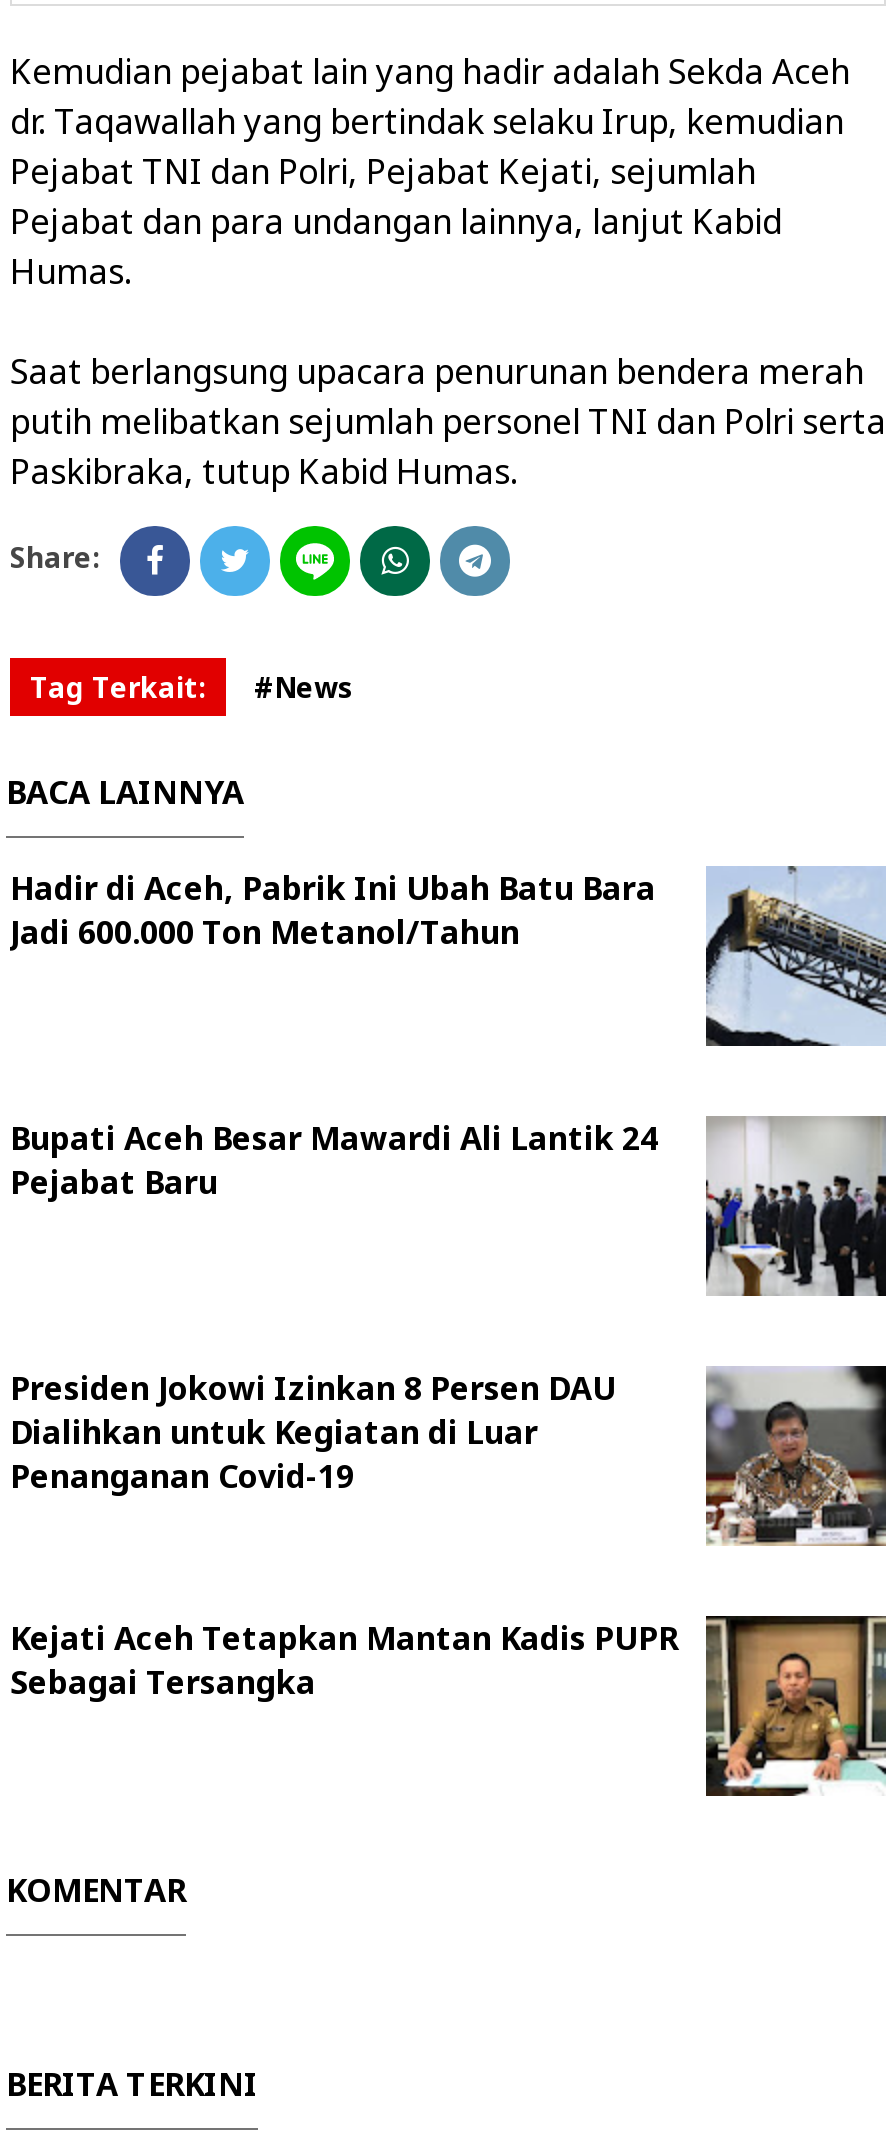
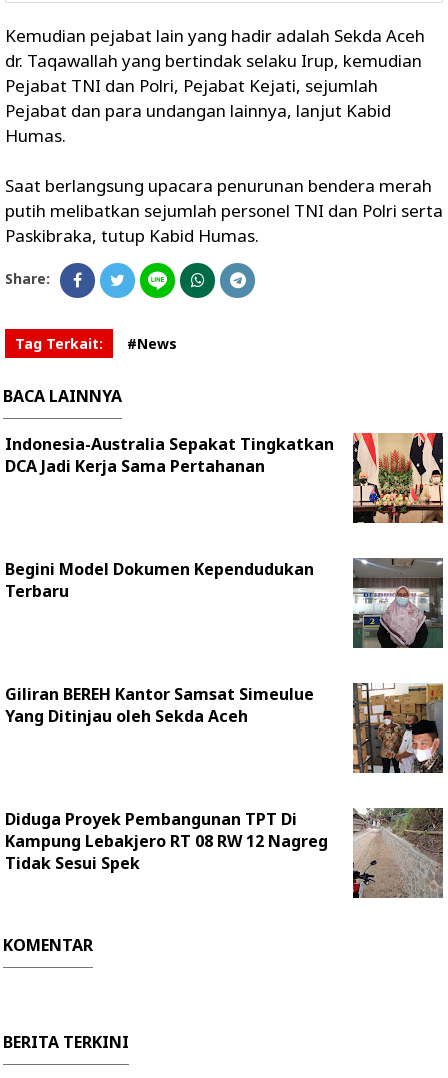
[10,864,888,1048] [image] | Hadir di Aceh, Pabrik Ini Ubah Batu Bara | Jadi 600.000 Ton Metanol/Tahun -> [5,432,444,524] [image] | Indonesia-Australia Sepakat Tingkatkan | DCA Jadi Kerja Sama Pertahanan
[10,1116,886,1298] [image] | Bupati Aceh Besar Mawardi Ali Lantik 24 | Pejabat Baru -> [5,558,443,649] [image] | Begini Model Dokumen Kependudukan | Terbaru
[10,1367,616,1499] Presiden Jokowi Izinkan 8 Persen DAU | Dialihkan untuk Kegiatan di Luar | Penanganan Covid-19 -> [5,683,314,727] Giliran BEREH Kantor Samsat Simeulue | Yang Ditinjau oleh Sekda Aceh
[704,1364,888,1546] [image] -> [352,682,444,774] [image]
[10,1614,886,1798] [image] | Kejati Aceh Tetapkan Mantan Kadis PUPR | Sebagai Tersangka -> [5,807,444,899] [image] | Diduga Proyek Pembangunan TPT Di | Kampung Lebakjero RT 08 RW 12 Nagreg | Tidak Sesui Spek

